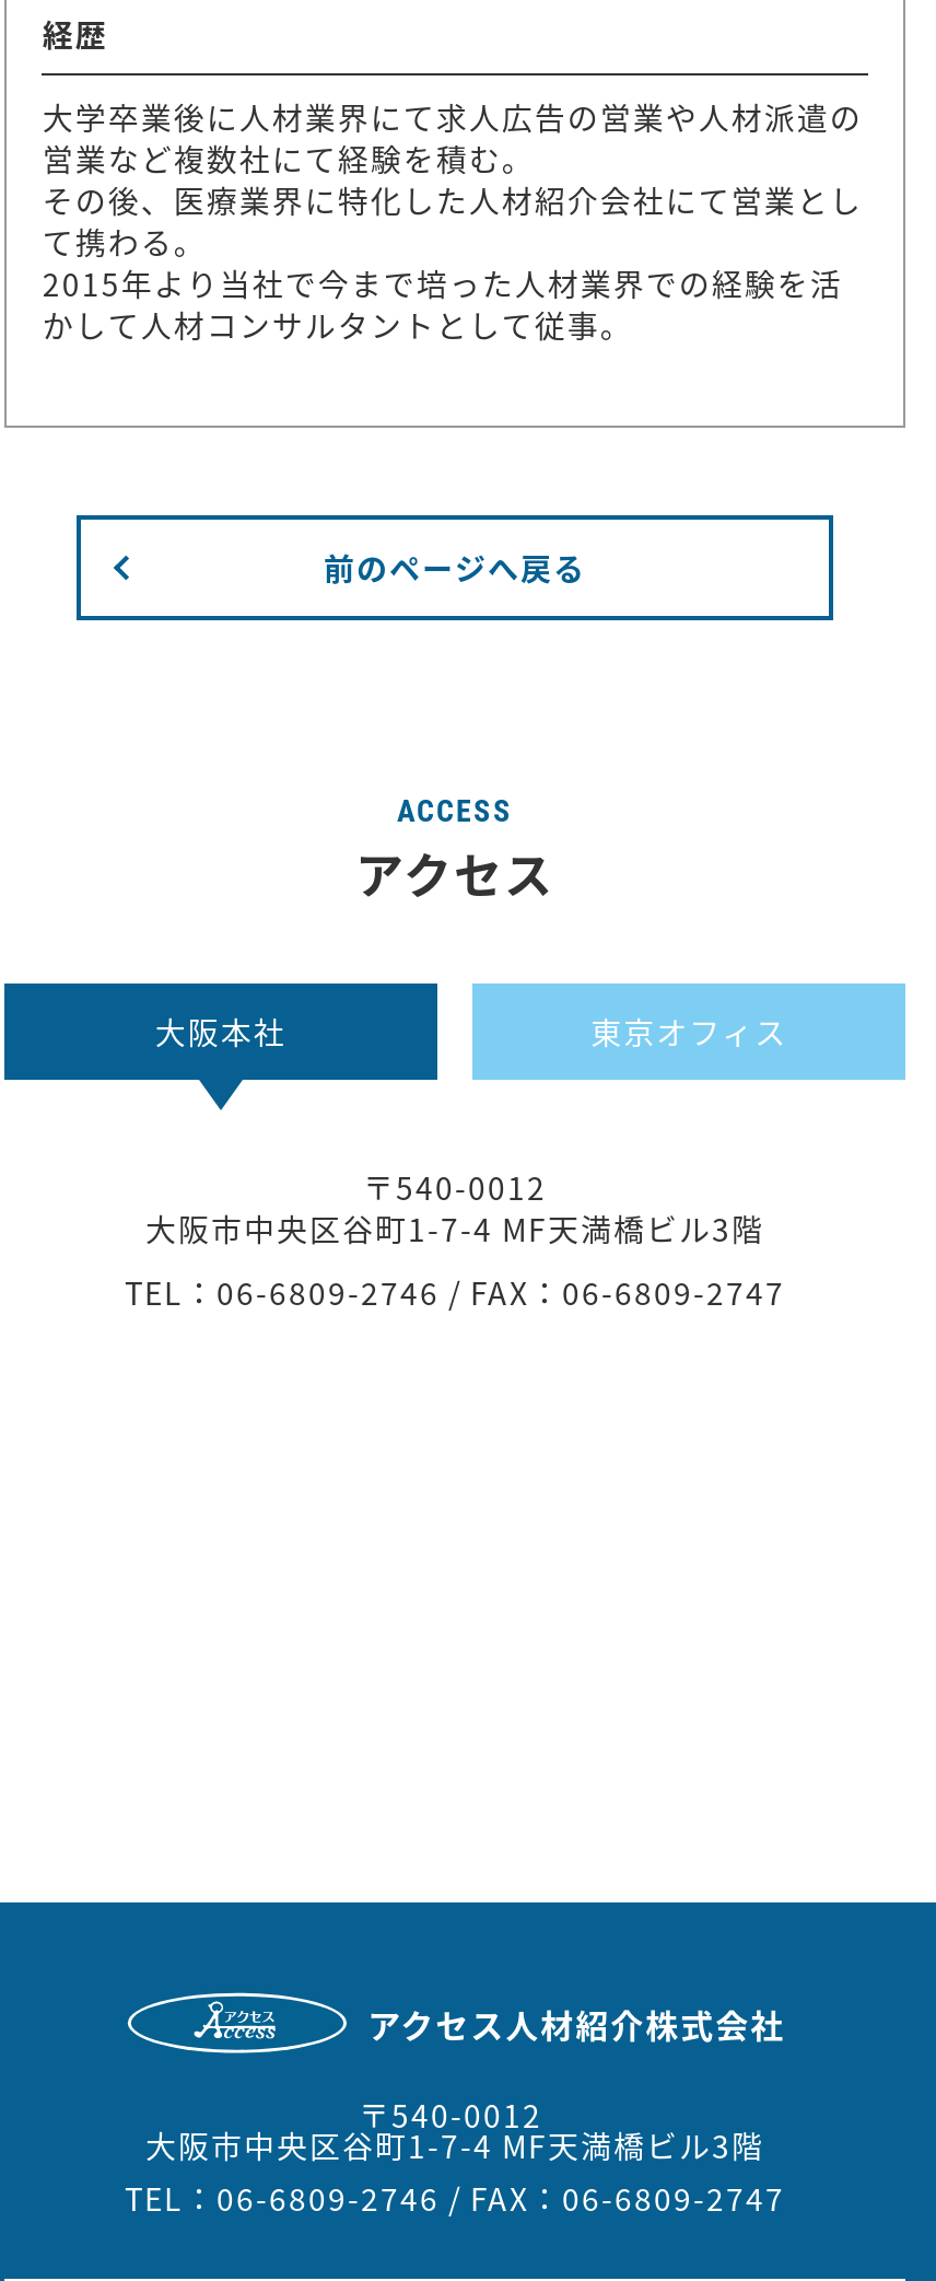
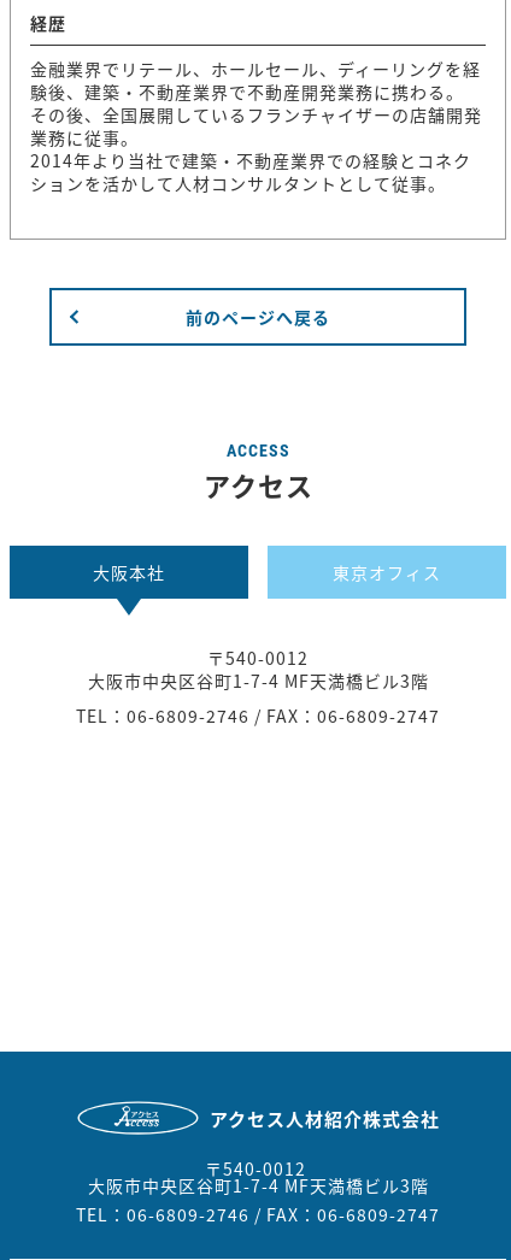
[42,95,862,346] 大学卒業後に人材業界にて求人広告の営業や人材派遣の | 営業など複数社にて経験を積む。 | その後、医療業界に特化した人材紹介会社にて営業とし | て携わる。 | 2015年より当社で今まで培った人材業界での経験を活 | かして人材コンサルタントとして従事。 -> [30,56,482,195] 金融業界でリテール、ホールセール、ディーリングを経 | 験後、建築・不動産業界で不動産開発業務に携わる。 | その後、全国展開しているフランチャイザーの店舗開発 | 業務に従事。 | 2014年より当社で建築・不動産業界での経験とコネク | ションを活かして人材コンサルタントとして従事。

